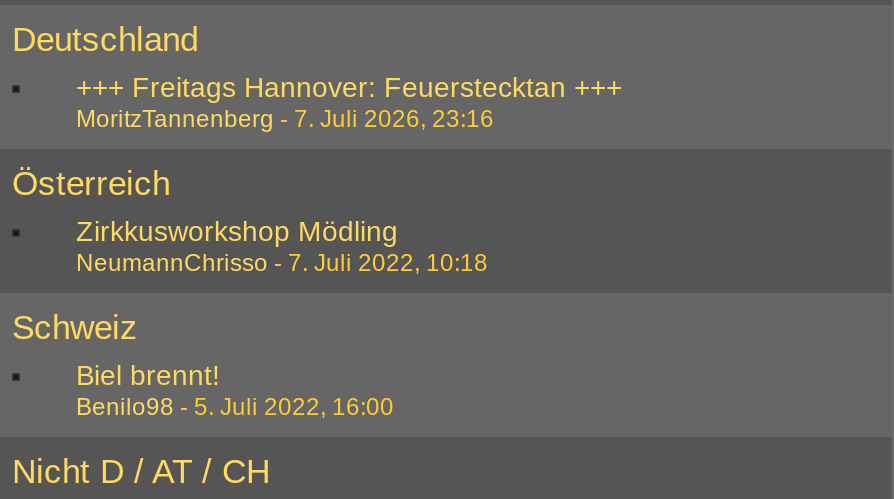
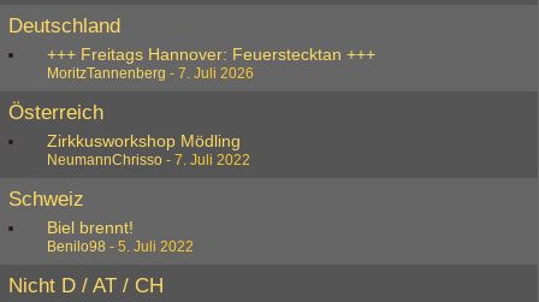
[76,105,494,133] MoritzTannenberg - 7. Juli 2026, 23:16 -> [47,65,254,82] MoritzTannenberg - 7. Juli 2026
[76,249,488,277] NeumannChrisso - 7. Juli 2022, 10:18 -> [47,152,250,168] NeumannChrisso - 7. Juli 2022
[76,393,394,421] Benilo98 - 5. Juli 2022, 16:00 -> [47,238,194,255] Benilo98 - 5. Juli 2022

